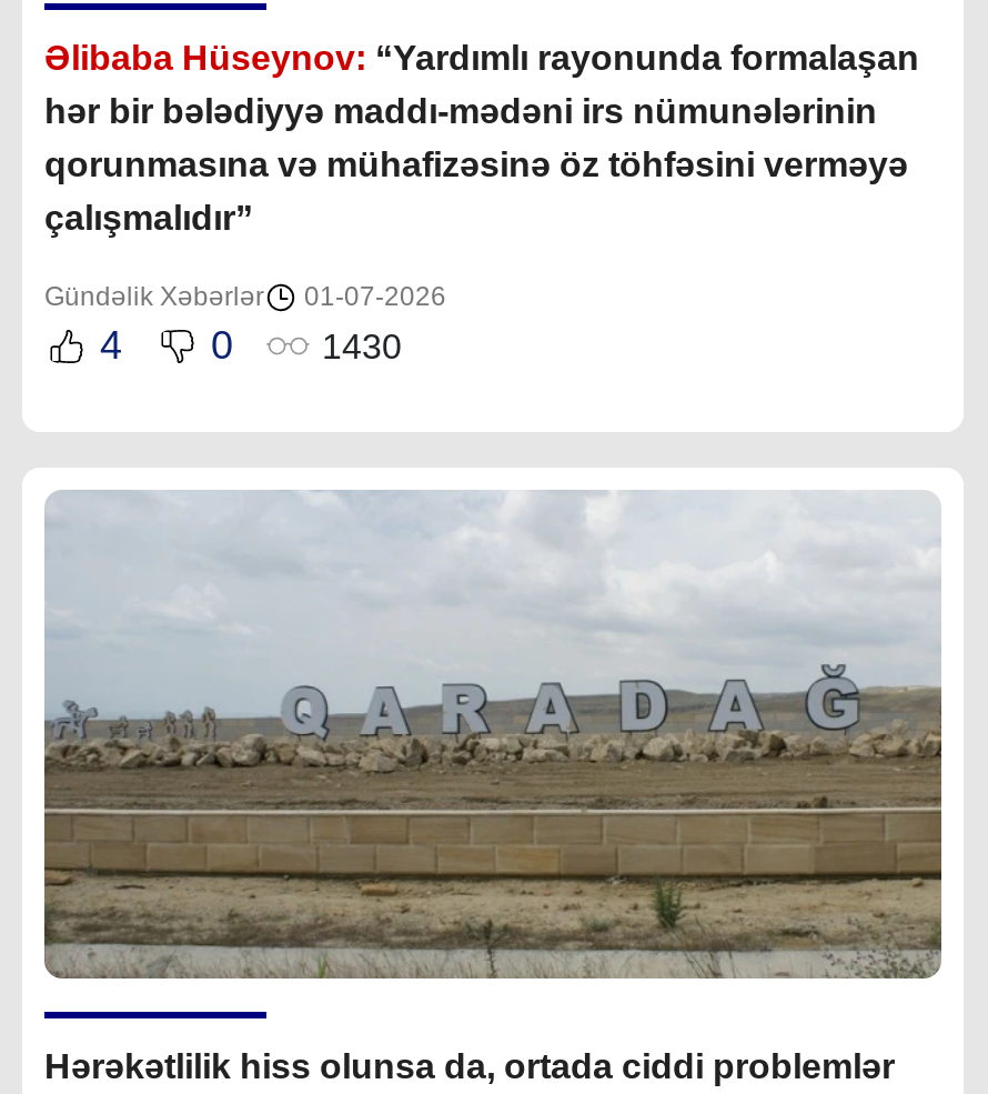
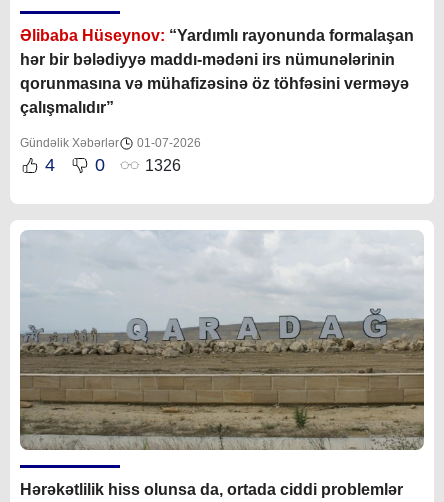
[322,327,402,364] 1430 -> [145,156,181,173] 1326

